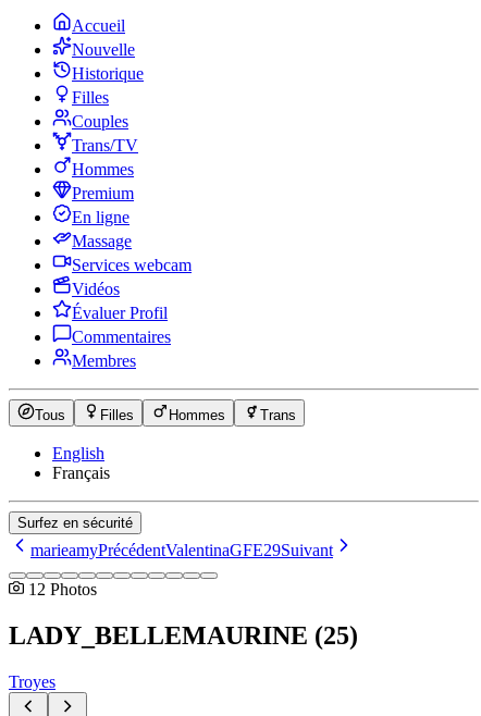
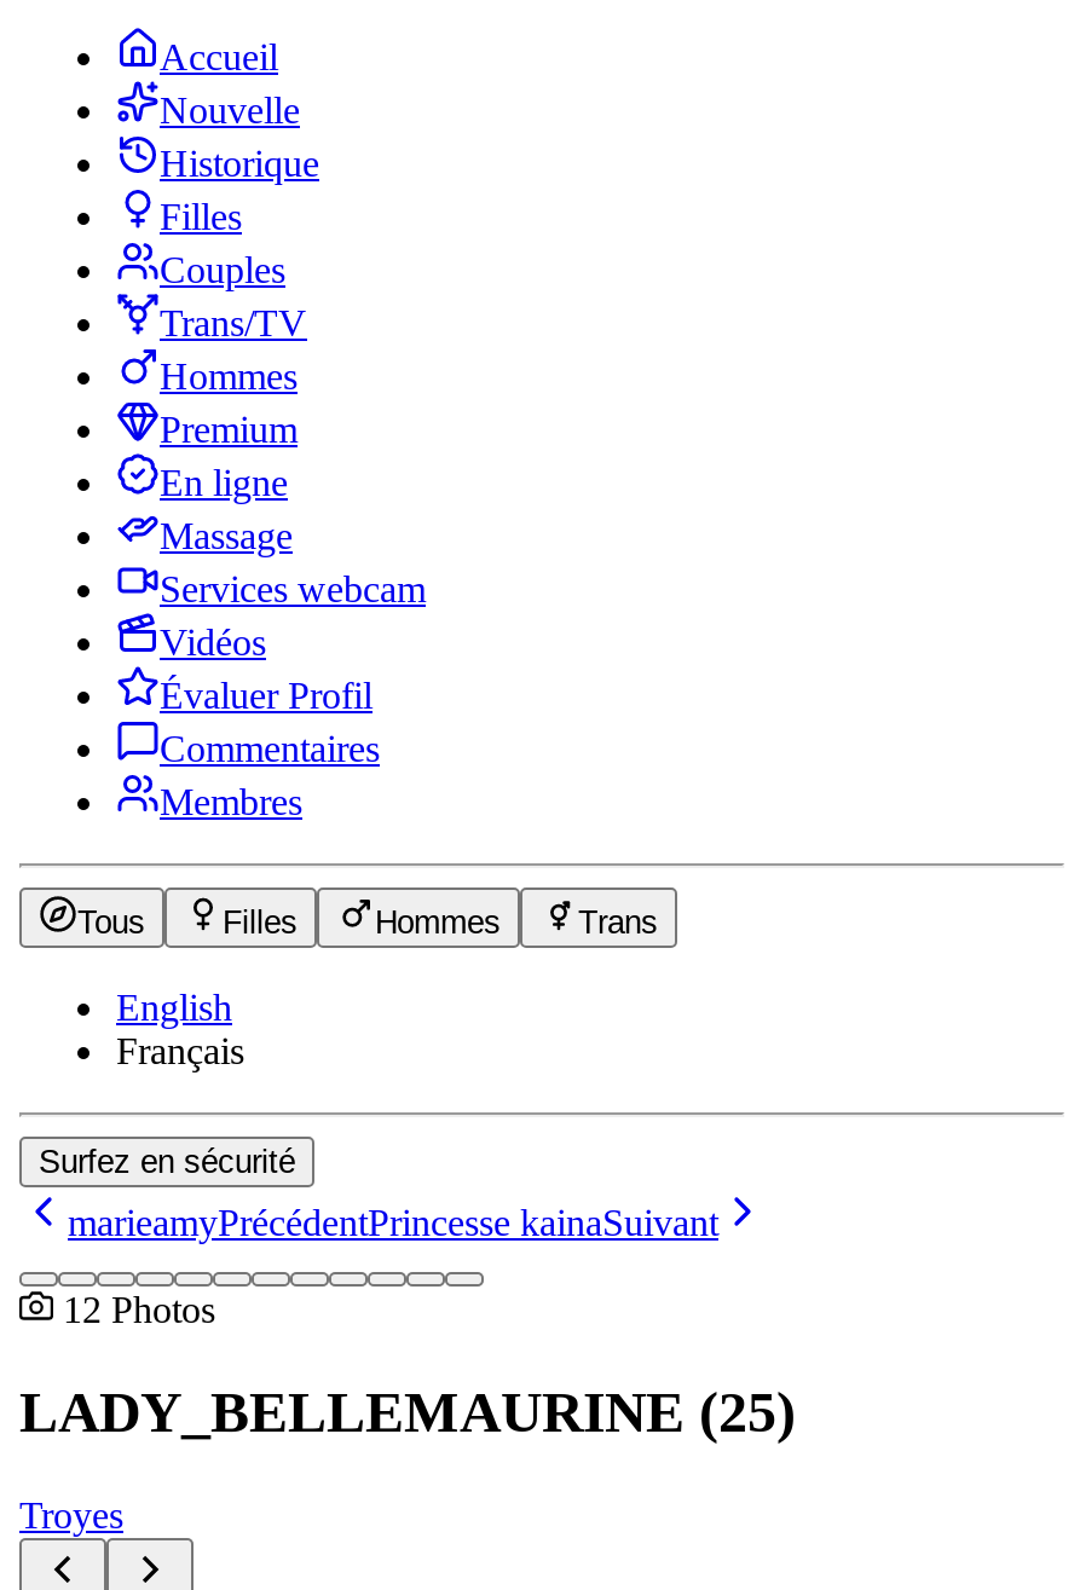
[30,541,333,559] marieamyPrécédentValentinaGFE29Suivant -> [68,1202,718,1243] marieamyPrécédentPrincesse kainaSuivant

